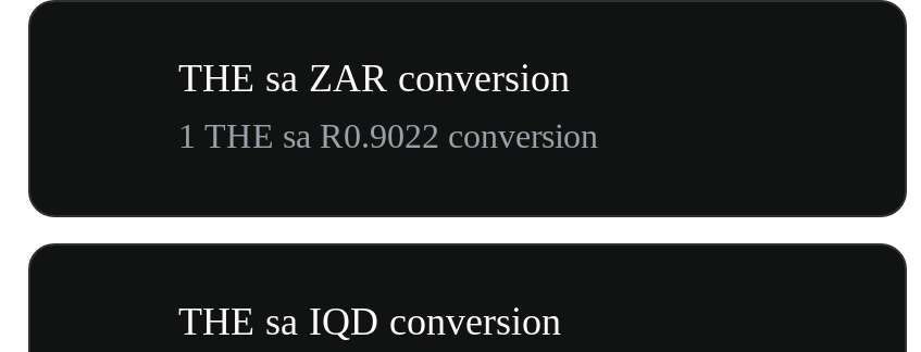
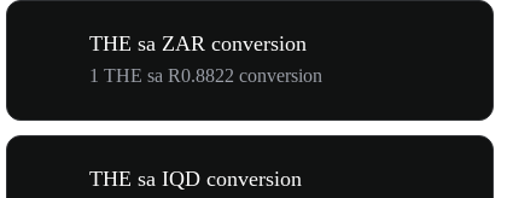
[178,116,598,153] 1 THE sa R0.9022 conversion -> [89,65,322,85] 1 THE sa R0.8822 conversion

